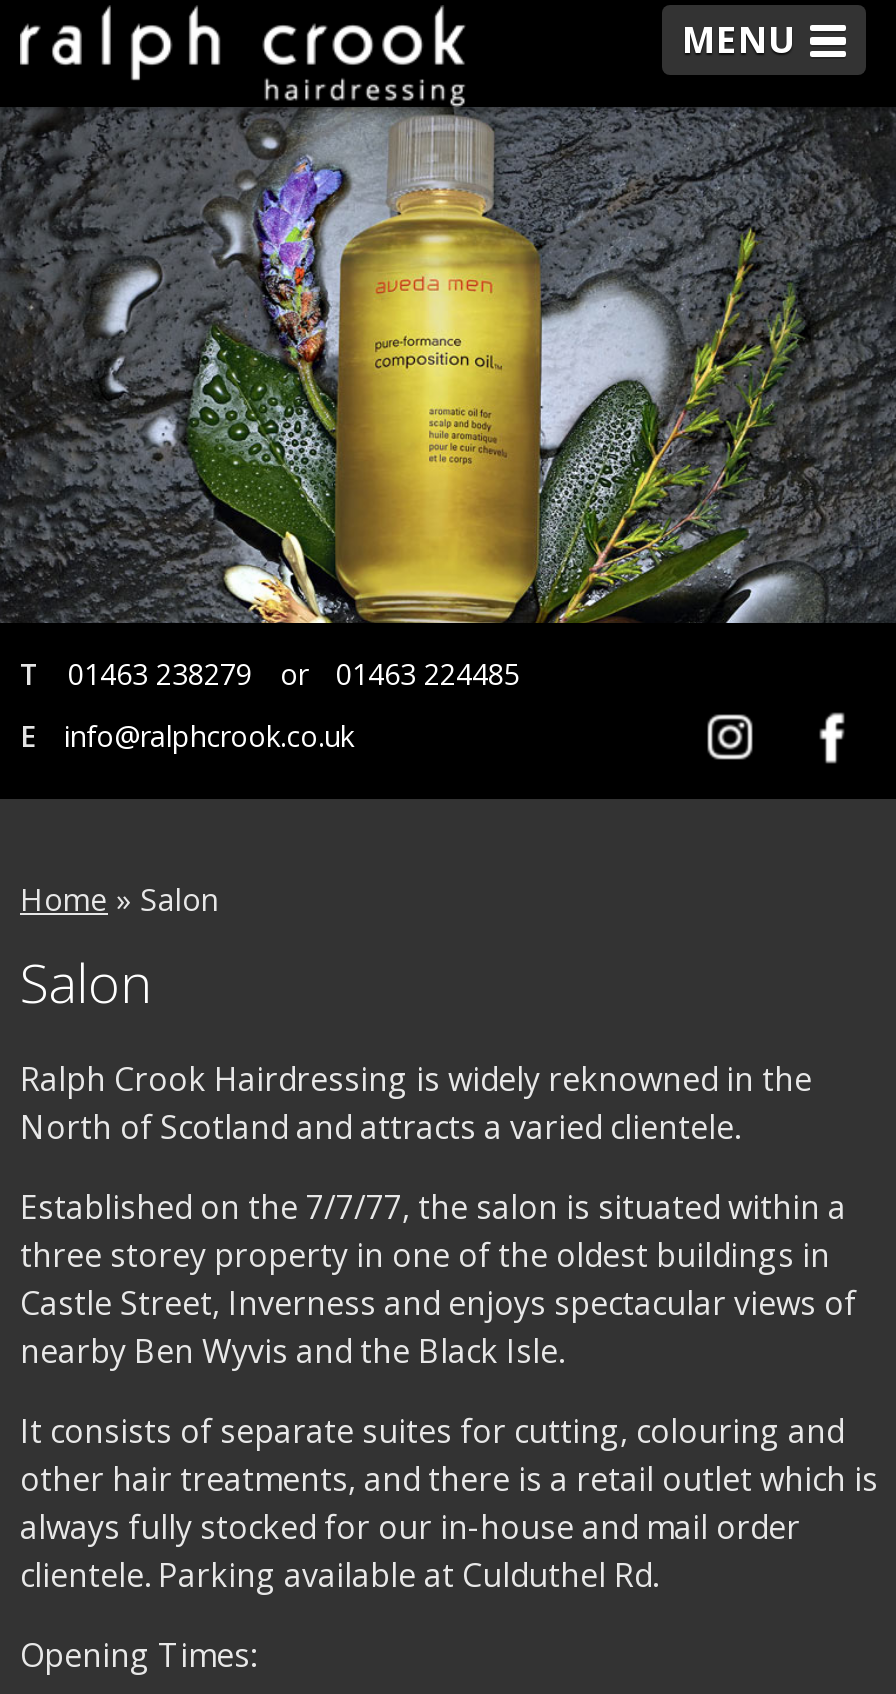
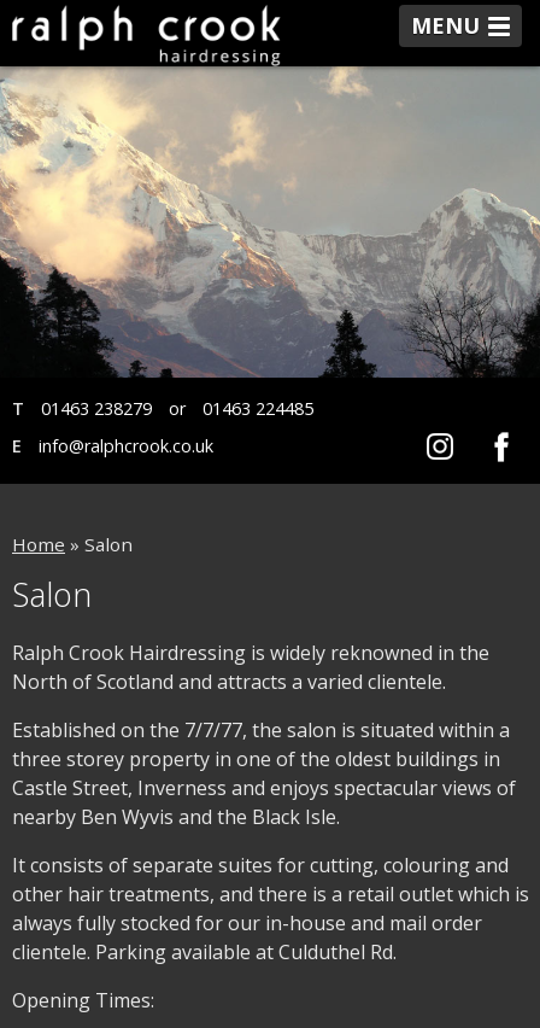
[6,107,890,625] [image] -> [4,66,536,378] [image]

